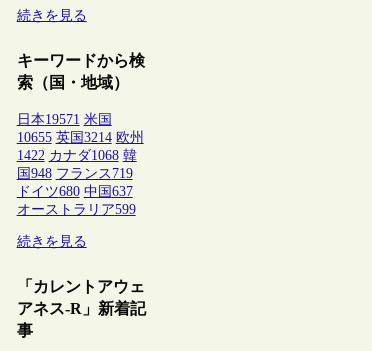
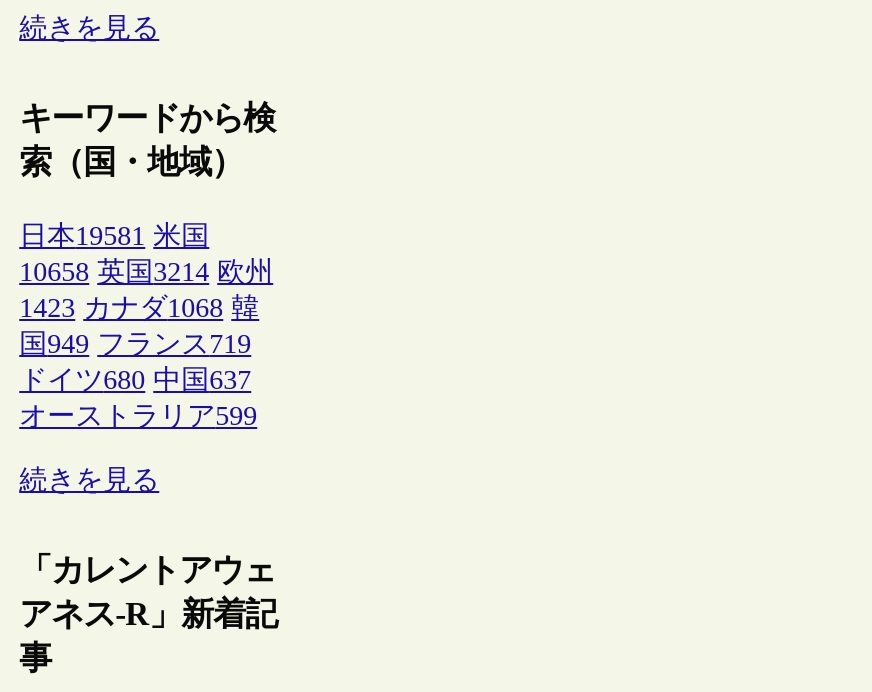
[17,112,112,127] 日本19571 米国 -> [19,221,209,251] 日本19581 米国
[17,130,144,145] 10655 英国3214 欧州 -> [19,257,273,287] 10658 英国3214 欧州
[17,148,137,163] 1422 カナダ1068 韓 -> [19,293,259,323] 1423 カナダ1068 韓
[17,166,133,181] 国948 フランス719 -> [19,329,251,359] 国949 フランス719

